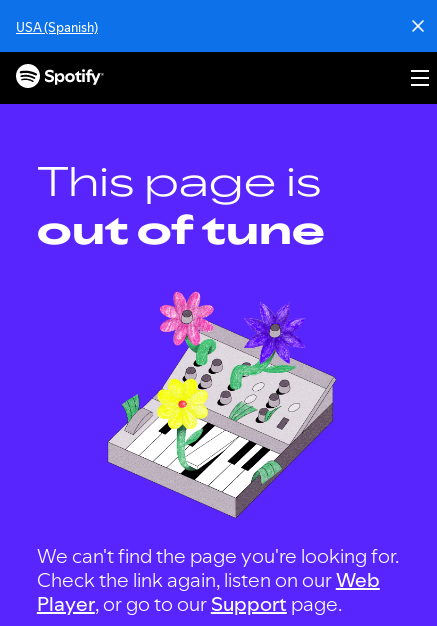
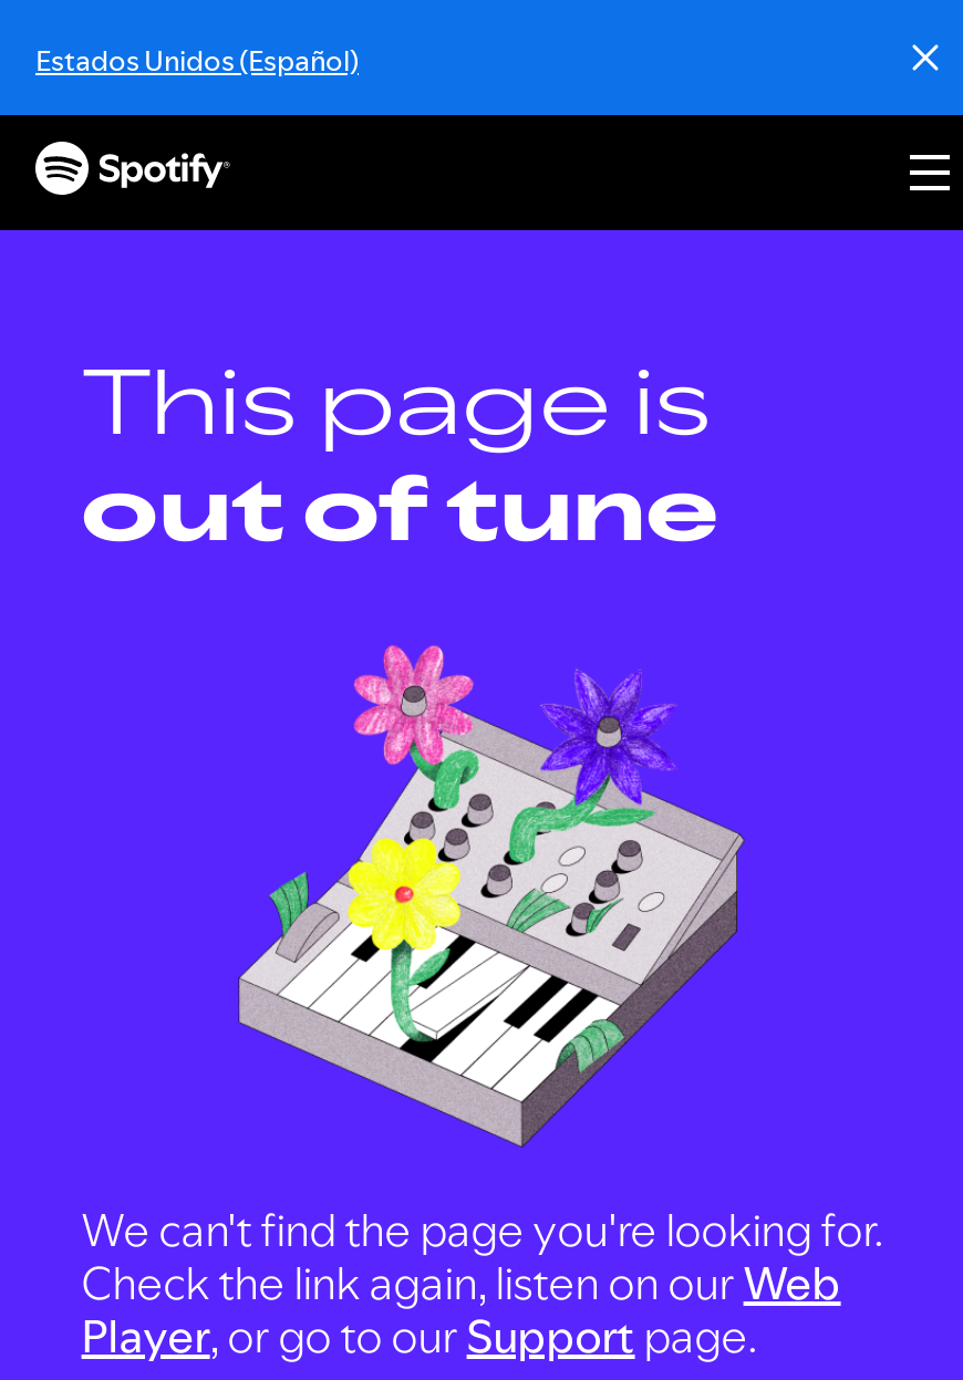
[16,18,98,36] USA (Spanish) -> [35,40,359,80] Estados Unidos (Español)

